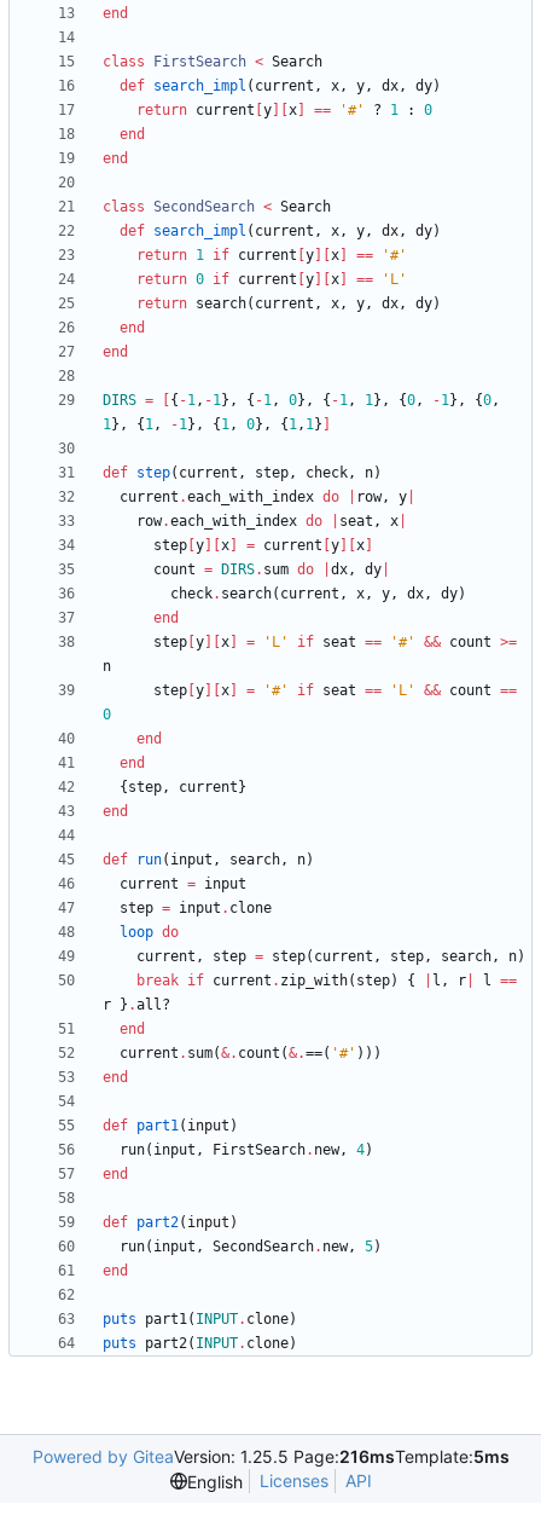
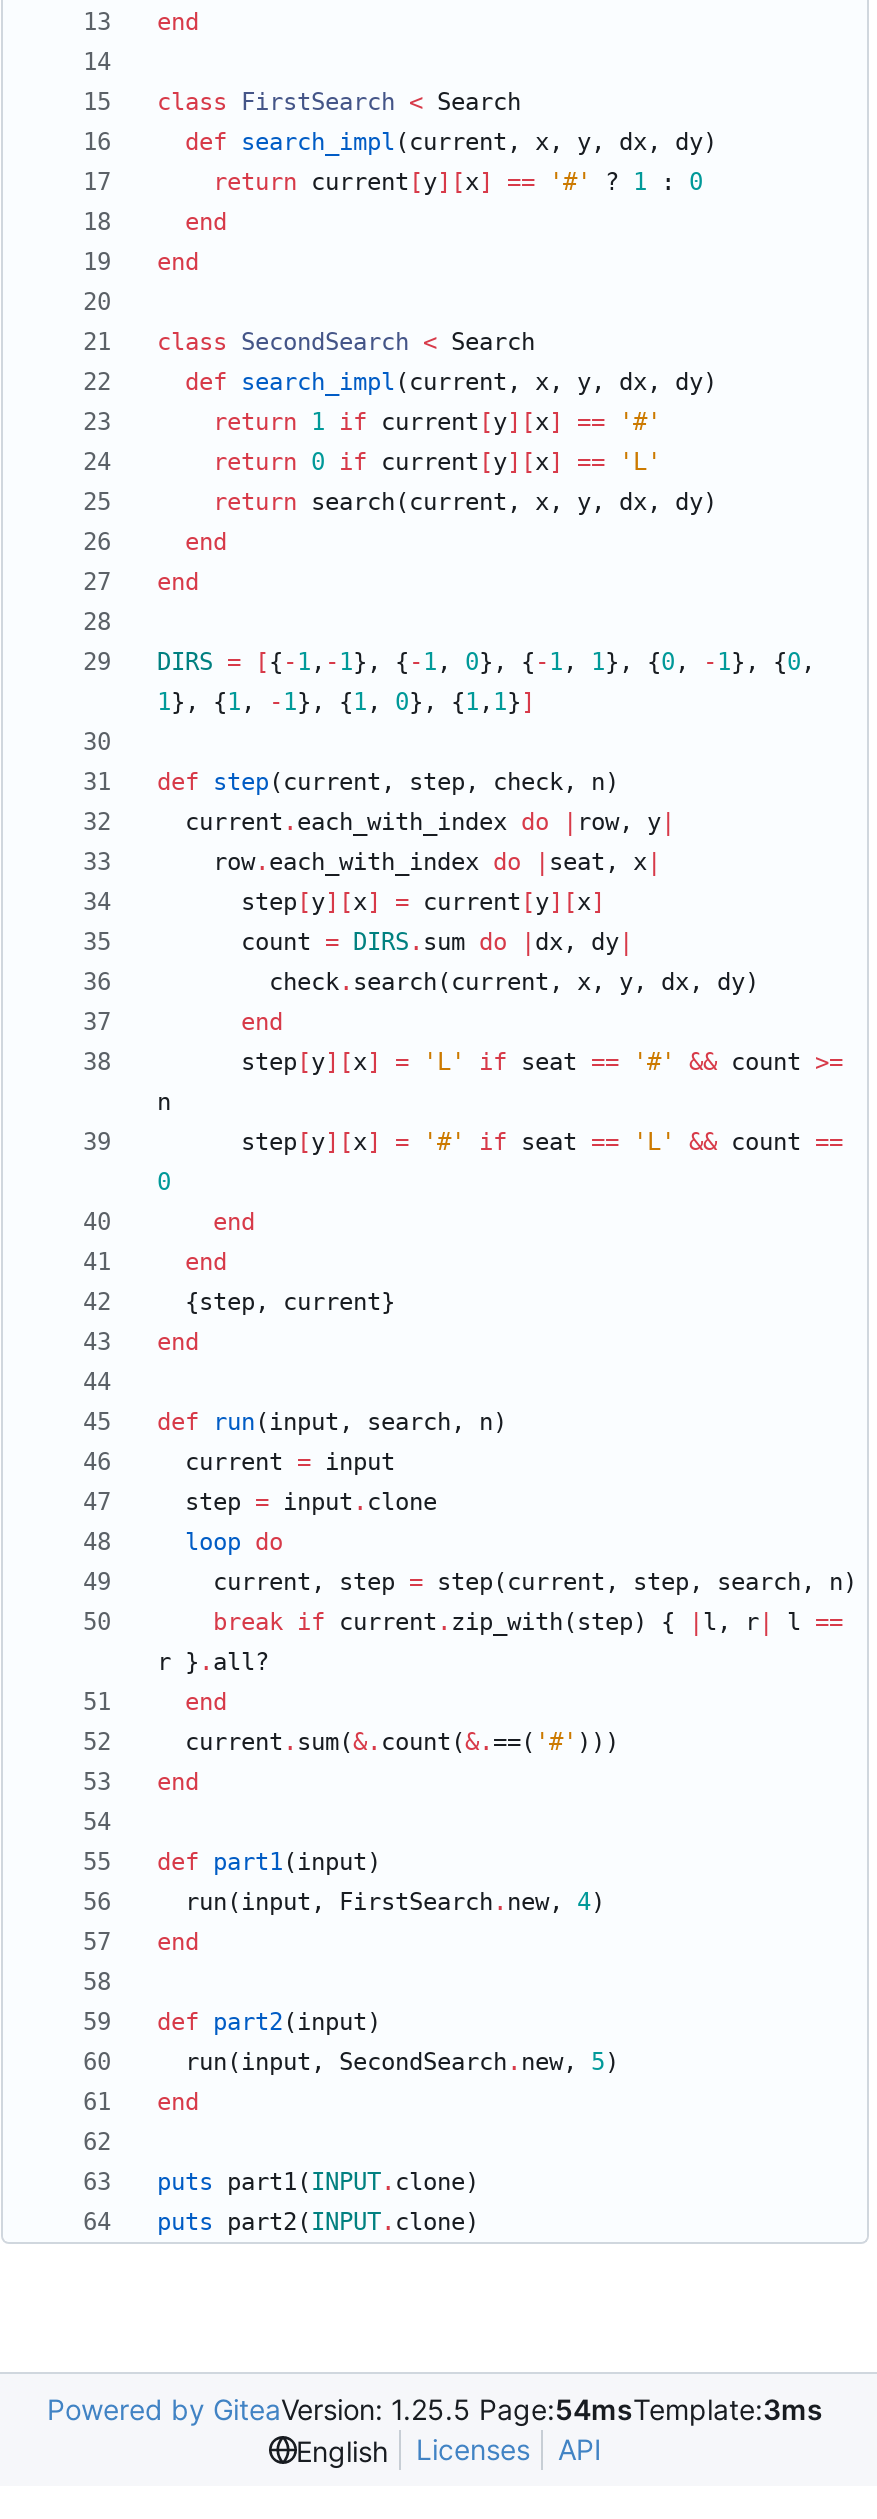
[32,1446,509,1467] Powered by GiteaVersion: 1.25.5 Page:216msTemplate:5ms -> [47,2392,823,2426] Powered by GiteaVersion: 1.25.5 Page:54msTemplate:3ms

